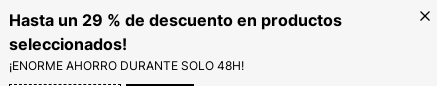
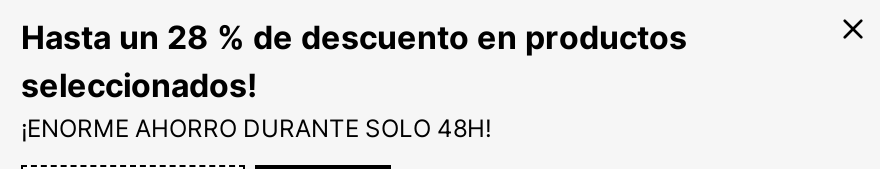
[9,10,342,30] Hasta un 29 % de descuento en productos -> [21,17,687,57] Hasta un 28 % de descuento en productos

